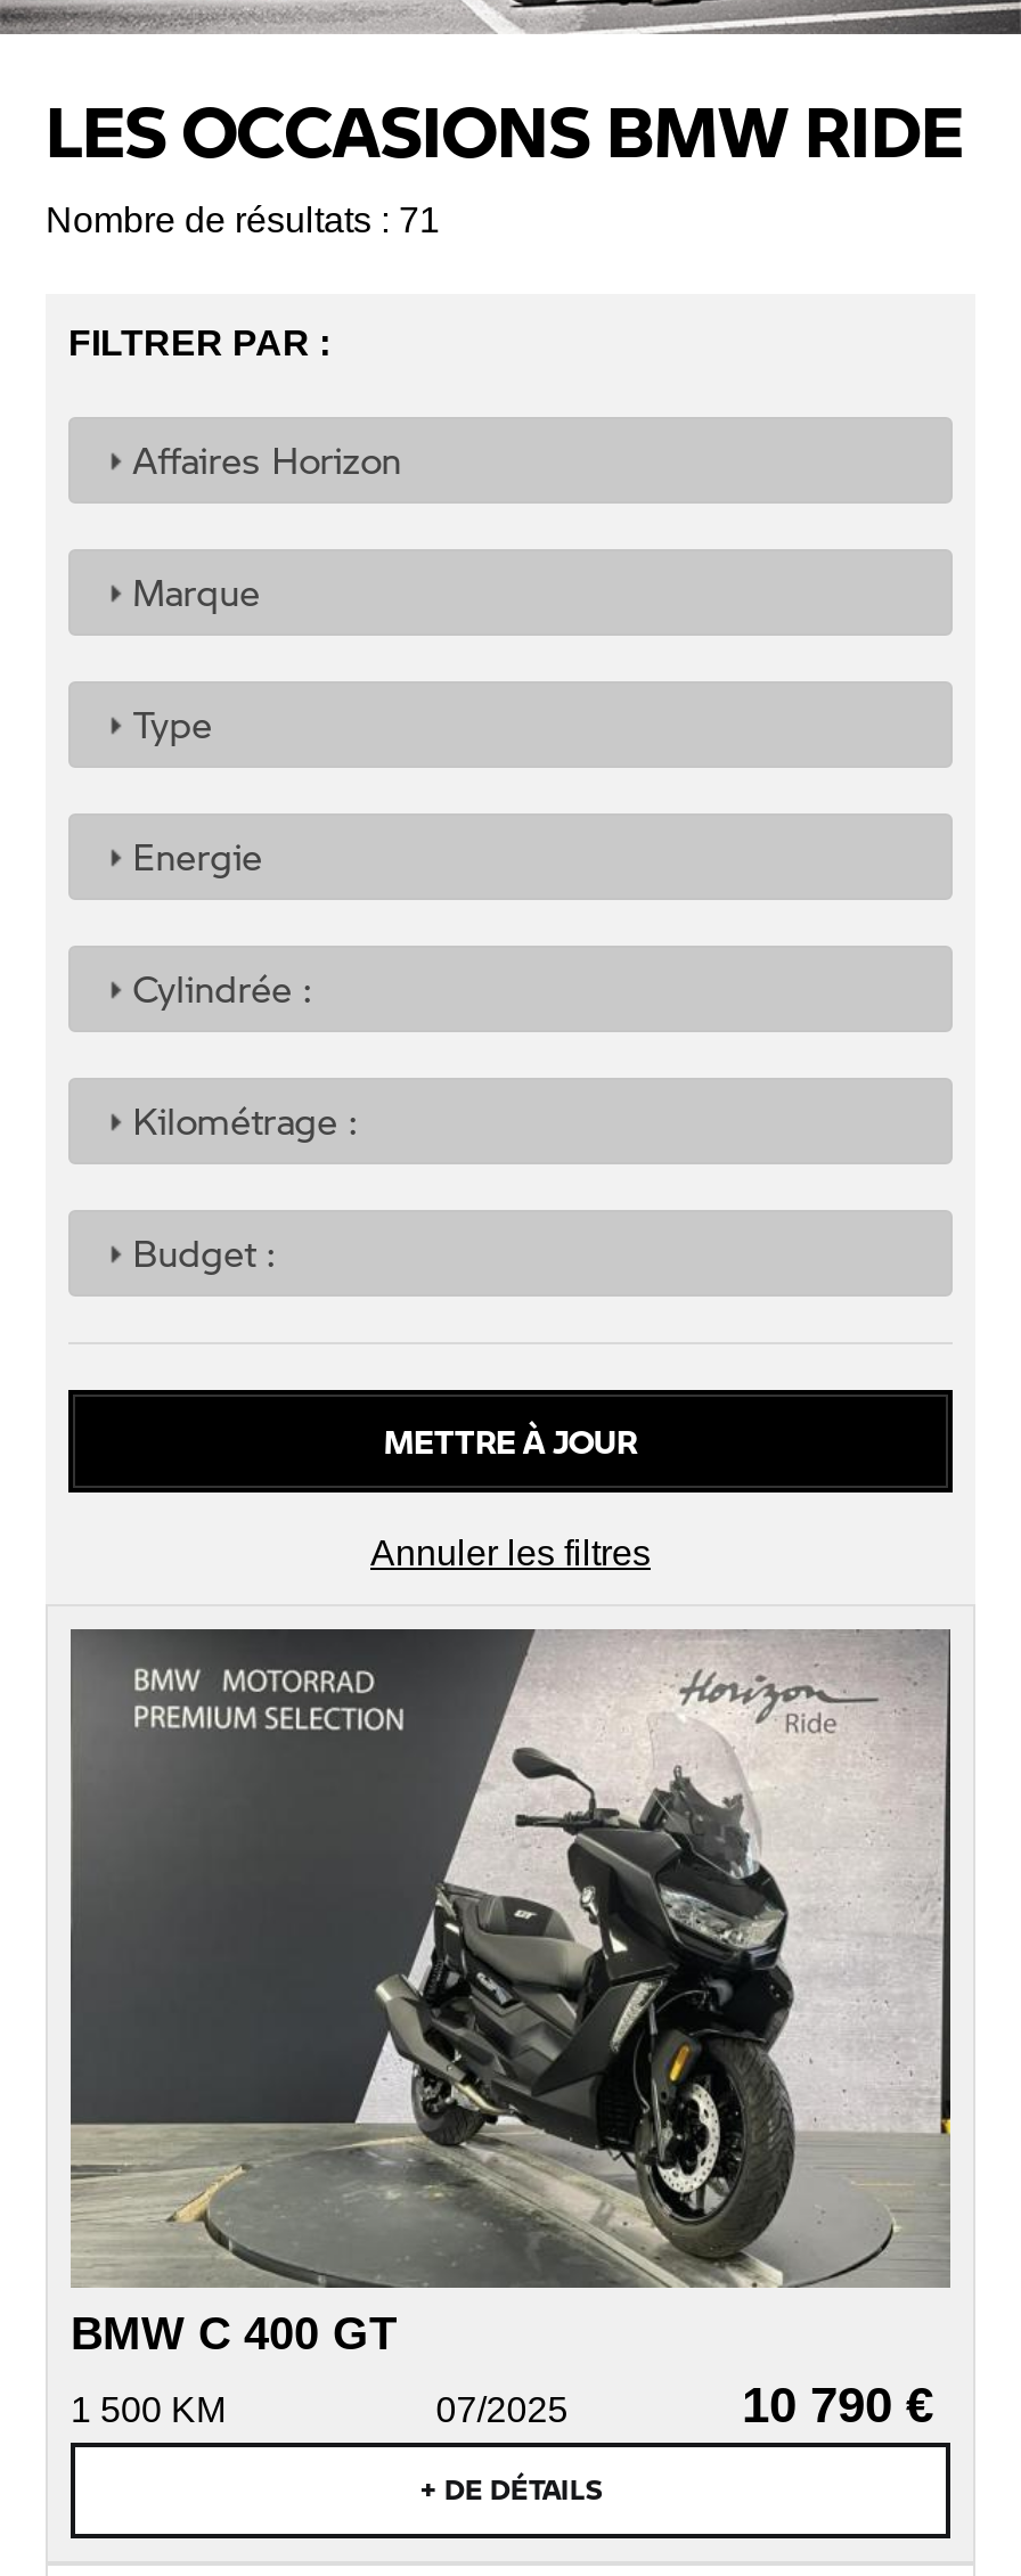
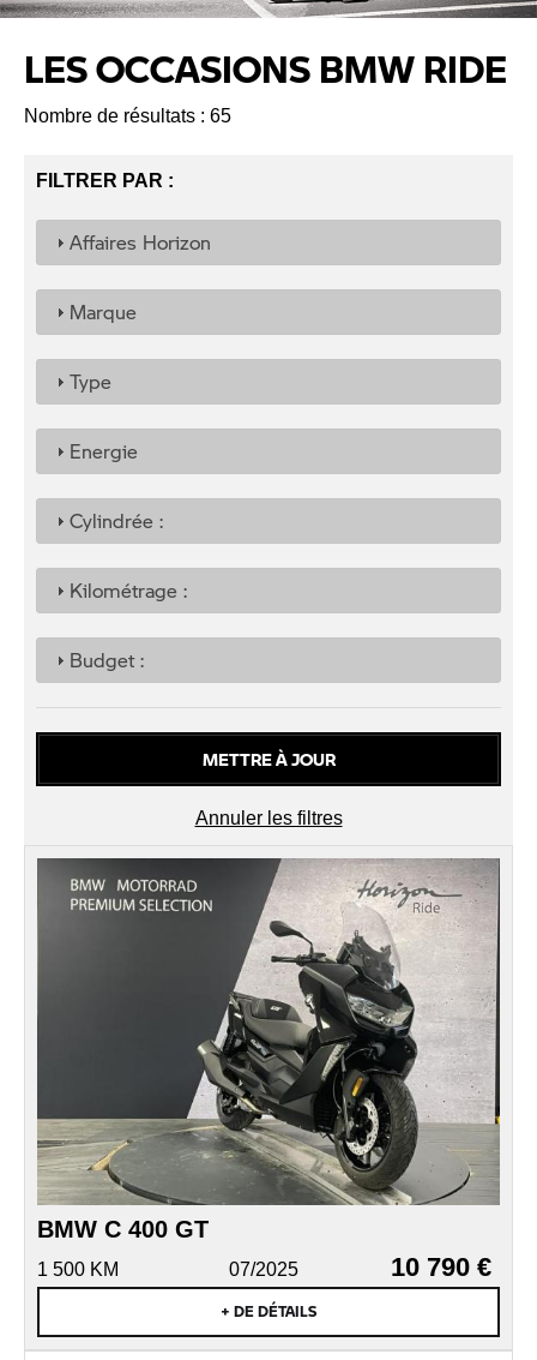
[46,201,440,240] Nombre de résultats : 71 -> [24,106,231,126] Nombre de résultats : 65

